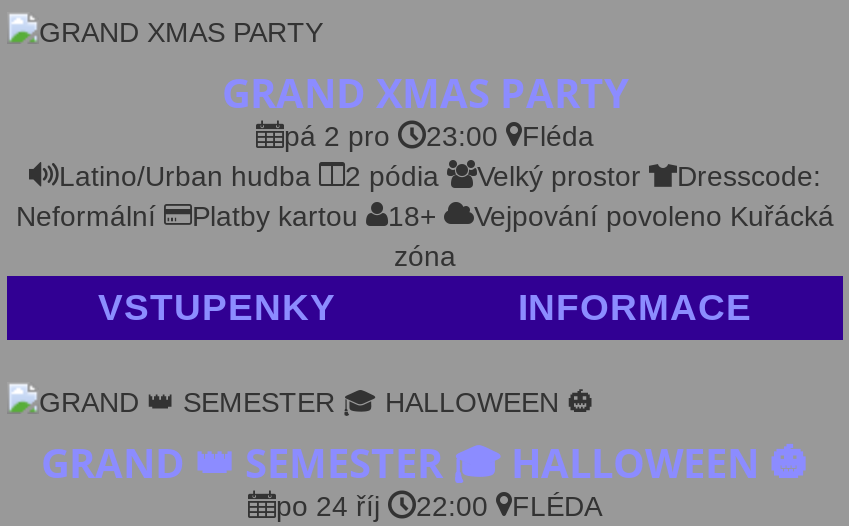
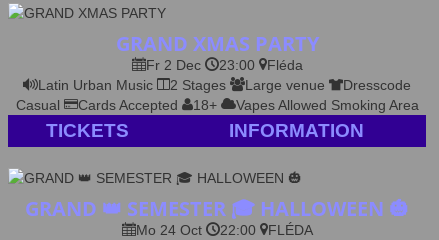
[284,120,594,152] pá 2 pro 23:00 Fléda -> [145,57,302,73] Fr 2 Dec 23:00 Fléda
[16,160,821,232] Latino/Urban hudba | 2 pódia | Velký prostor | Dresscode: | Neformální | Platby kartou -> [15,77,411,113] Latin Urban Music | 2 Stages | Large venue | Dresscode | Casual | Cards Accepted
[98,200,834,328] Vejpování povoleno Kuřácká | zóna | VSTUPENKY | INFORMACE -> [46,97,418,141] Vapes Allowed Smoking Area | TICKETS | INFORMATION
[276,491,602,523] po 24 říj 22:00 FLÉDA -> [135,222,312,238] Mo 24 Oct 22:00 FLÉDA

